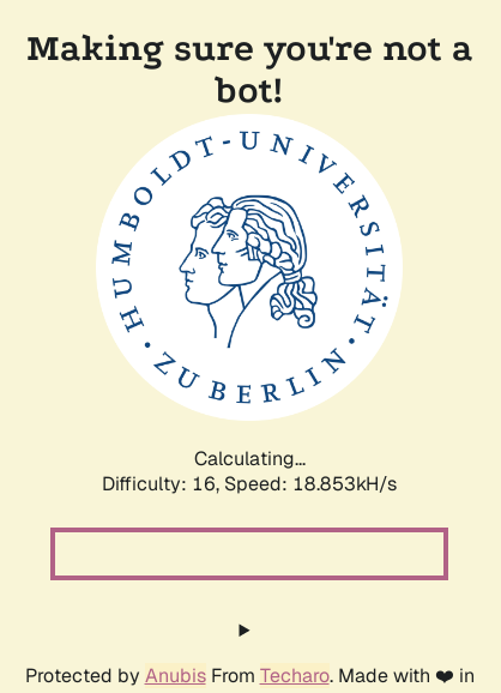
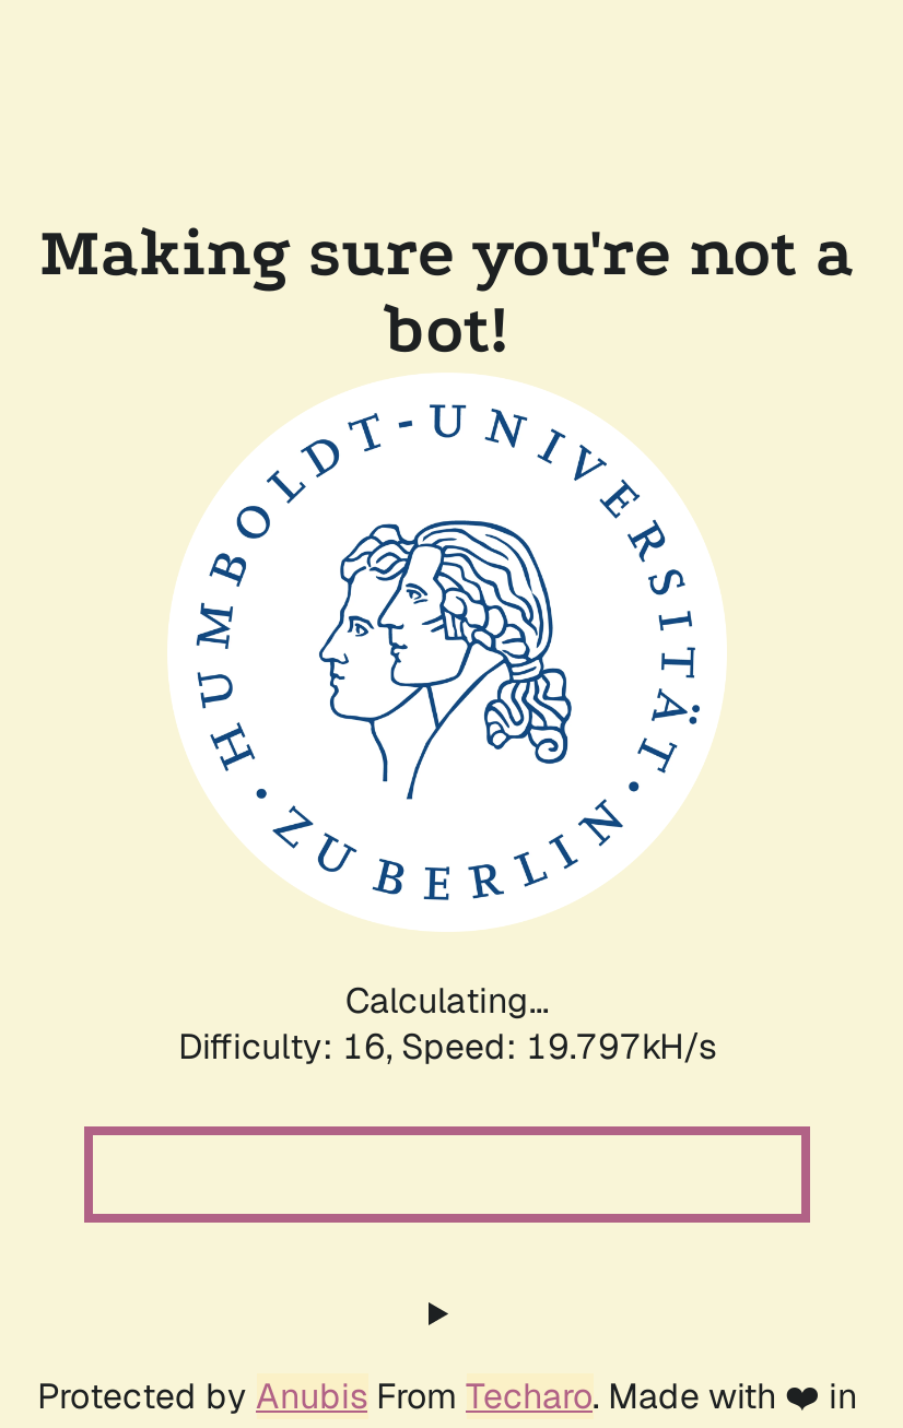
[102,471,397,496] Difficulty: 16, Speed: 18.853kH/s -> [178,1024,716,1070] Difficulty: 16, Speed: 19.797kH/s

